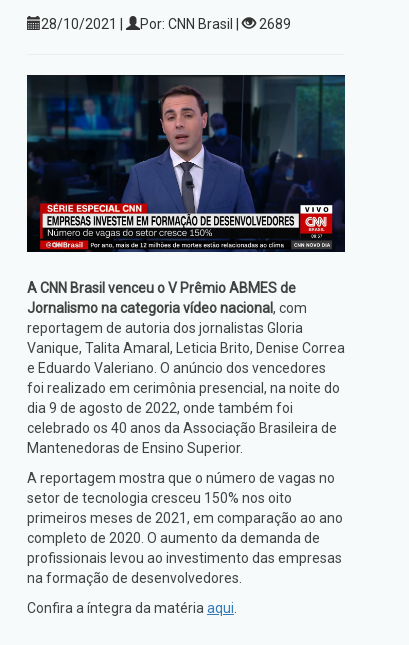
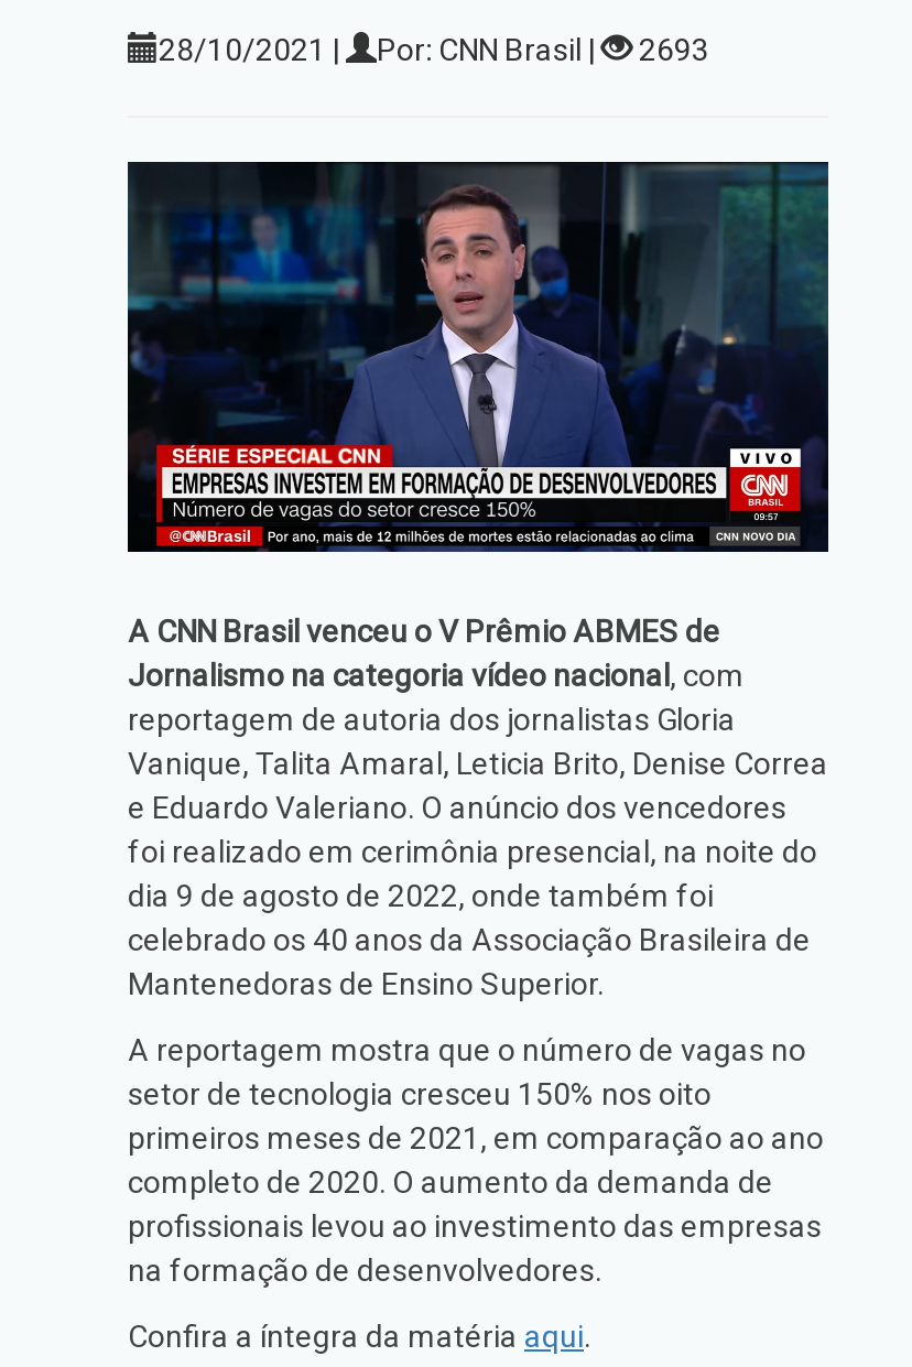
[256,16,291,32] 2689 -> [632,32,709,67] 2693

